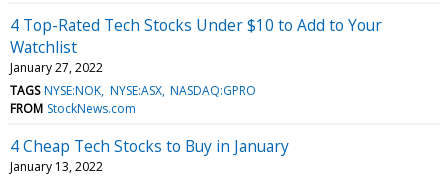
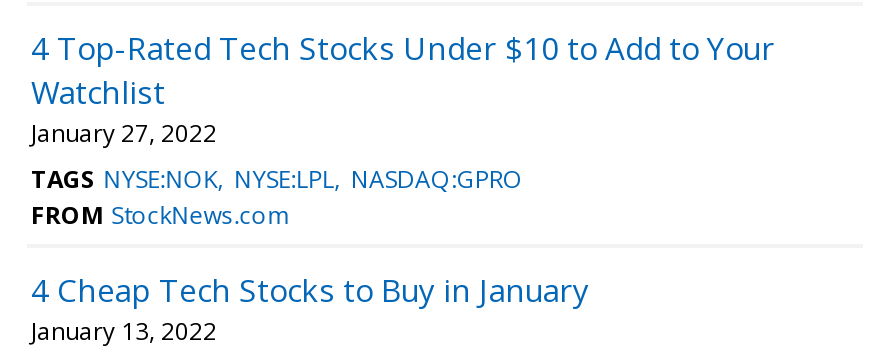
[10,82,256,99] TAGS NYSE:NOK NYSE:ASX NASDAQ:GPRO -> [31,162,523,196] TAGS NYSE:NOK NYSE:LPL NASDAQ:GPRO

